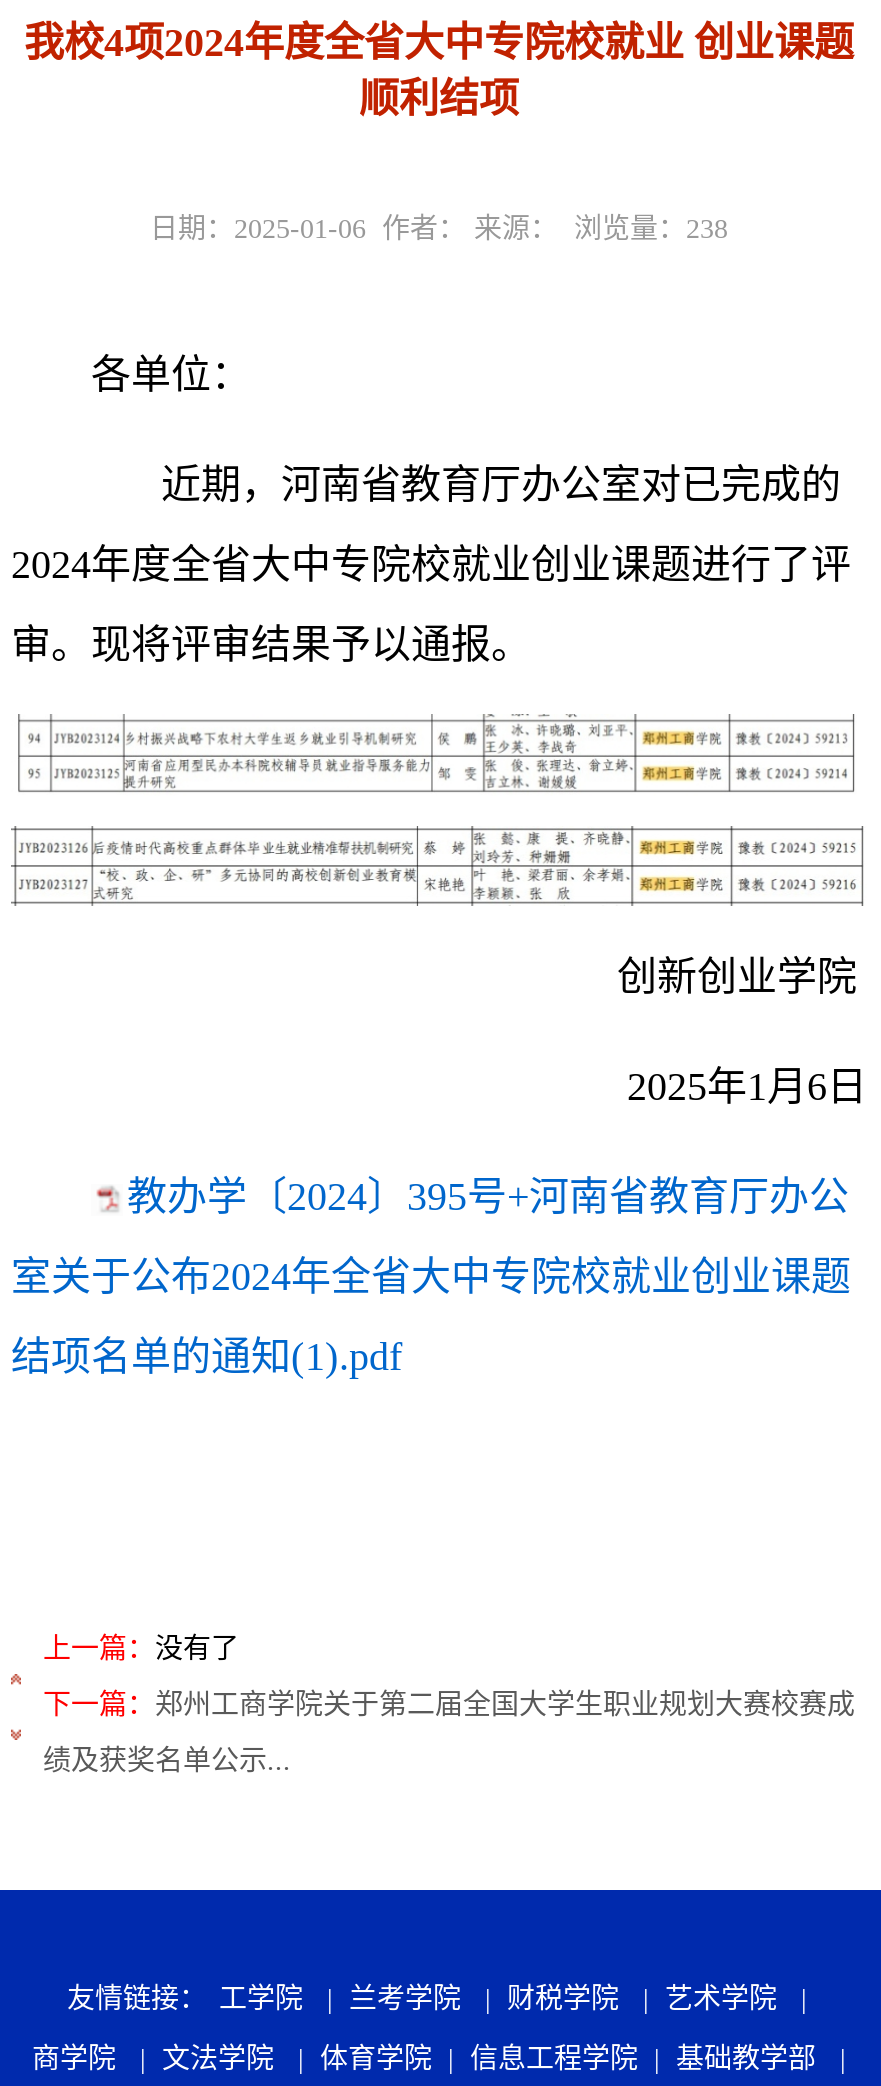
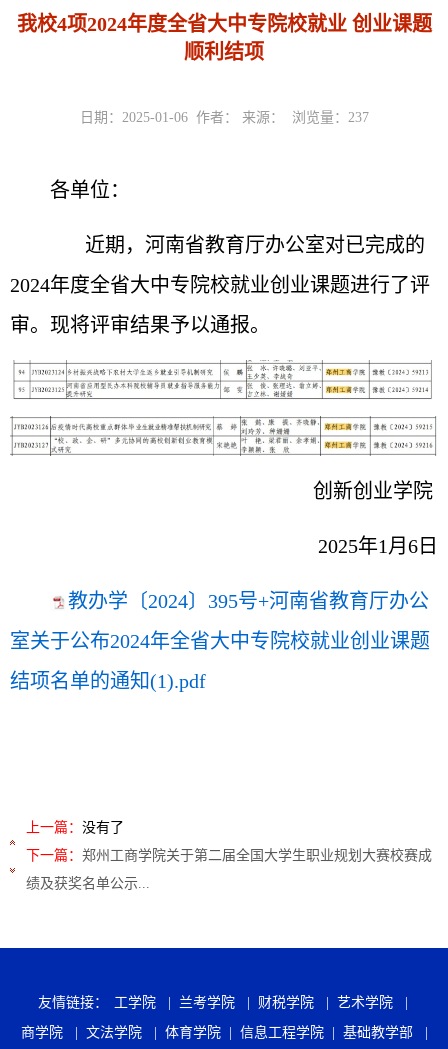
[150,215,728,245] 日期：2025-01-06 作者： 来源： 浏览量：238 -> [79,110,368,125] 日期：2025-01-06 作者： 来源： 浏览量：237

